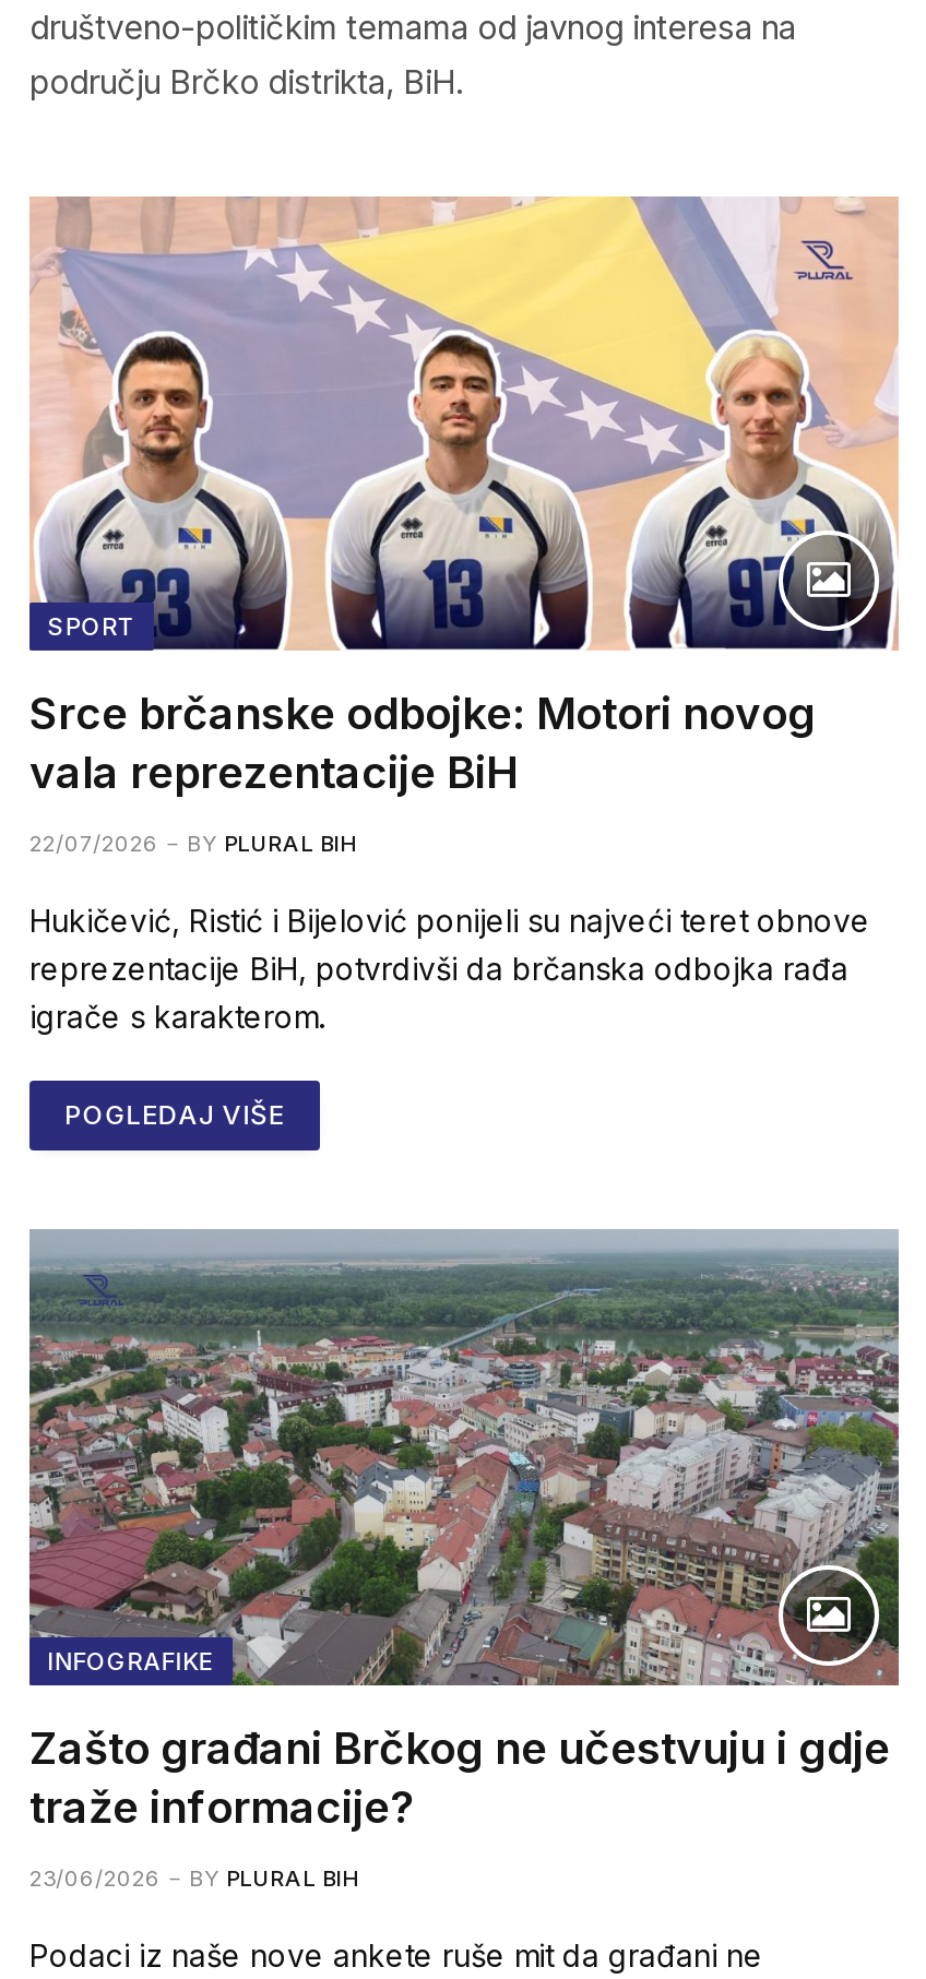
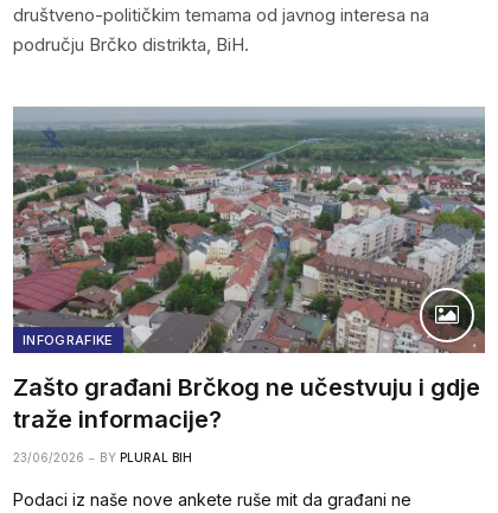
[29,196,899,1132] [image] | SPORT | Srce brčanske odbojke: Motori novog | vala reprezentacije BiH | 22/07/2026 | BY PLURAL BIH | Hukičević, Ristić i Bijelović ponijeli su najveći teret obnove | reprezentacije BiH, potvrdivši da brčanska odbojka rađa | igrače s karakterom. | POGLEDAJ VIŠE -> none

